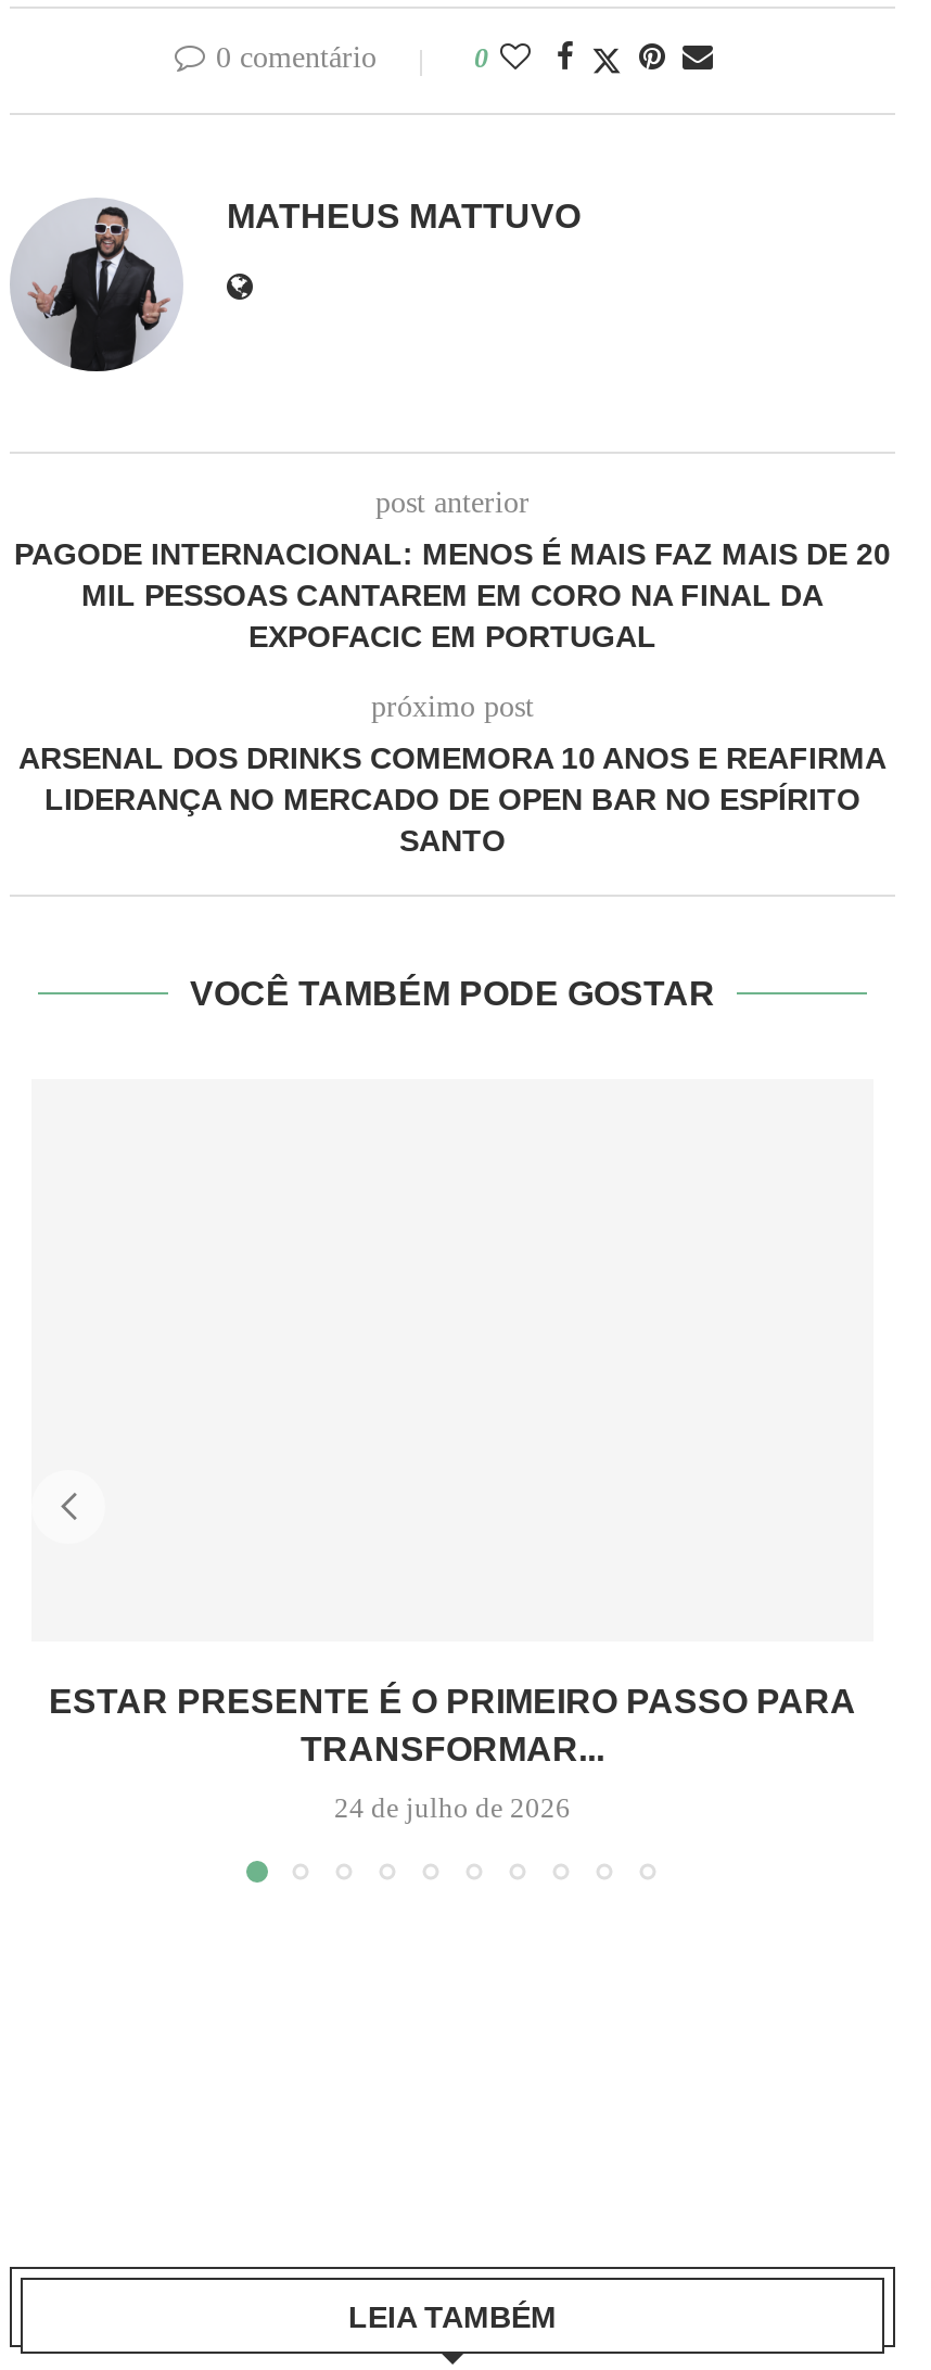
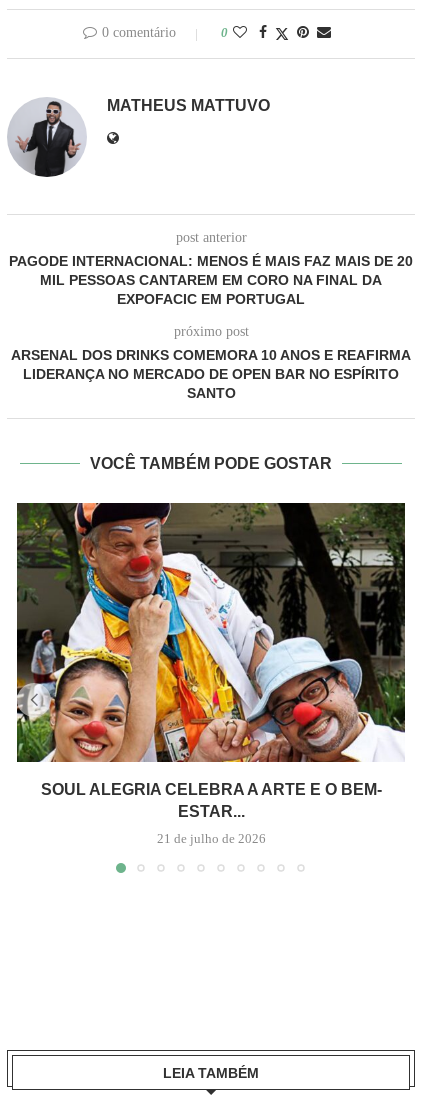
none -> [16,502,406,763] [image]
[49,1682,856,1767] ESTAR PRESENTE É O PRIMEIRO PASSO PARA | TRANSFORMAR... -> [40,781,381,820] SOUL ALEGRIA CELEBRA A ARTE E O BEM- | ESTAR...
[334,1790,571,1823] 24 de julho de 2026 -> [156,831,265,846] 21 de julho de 2026

